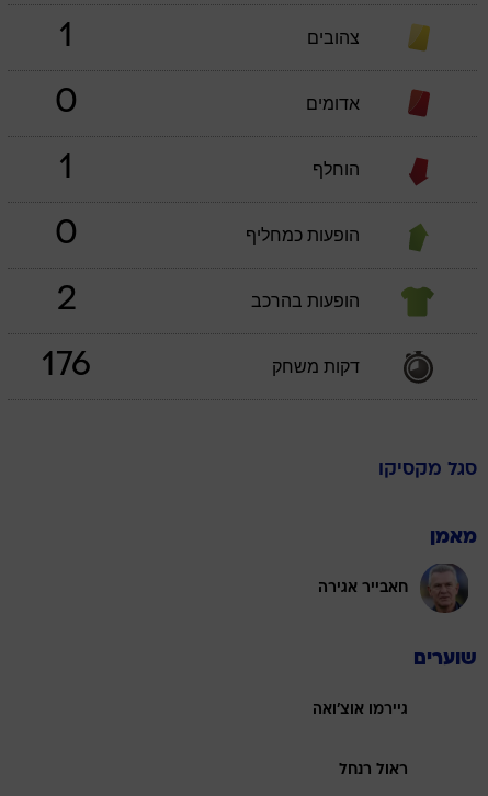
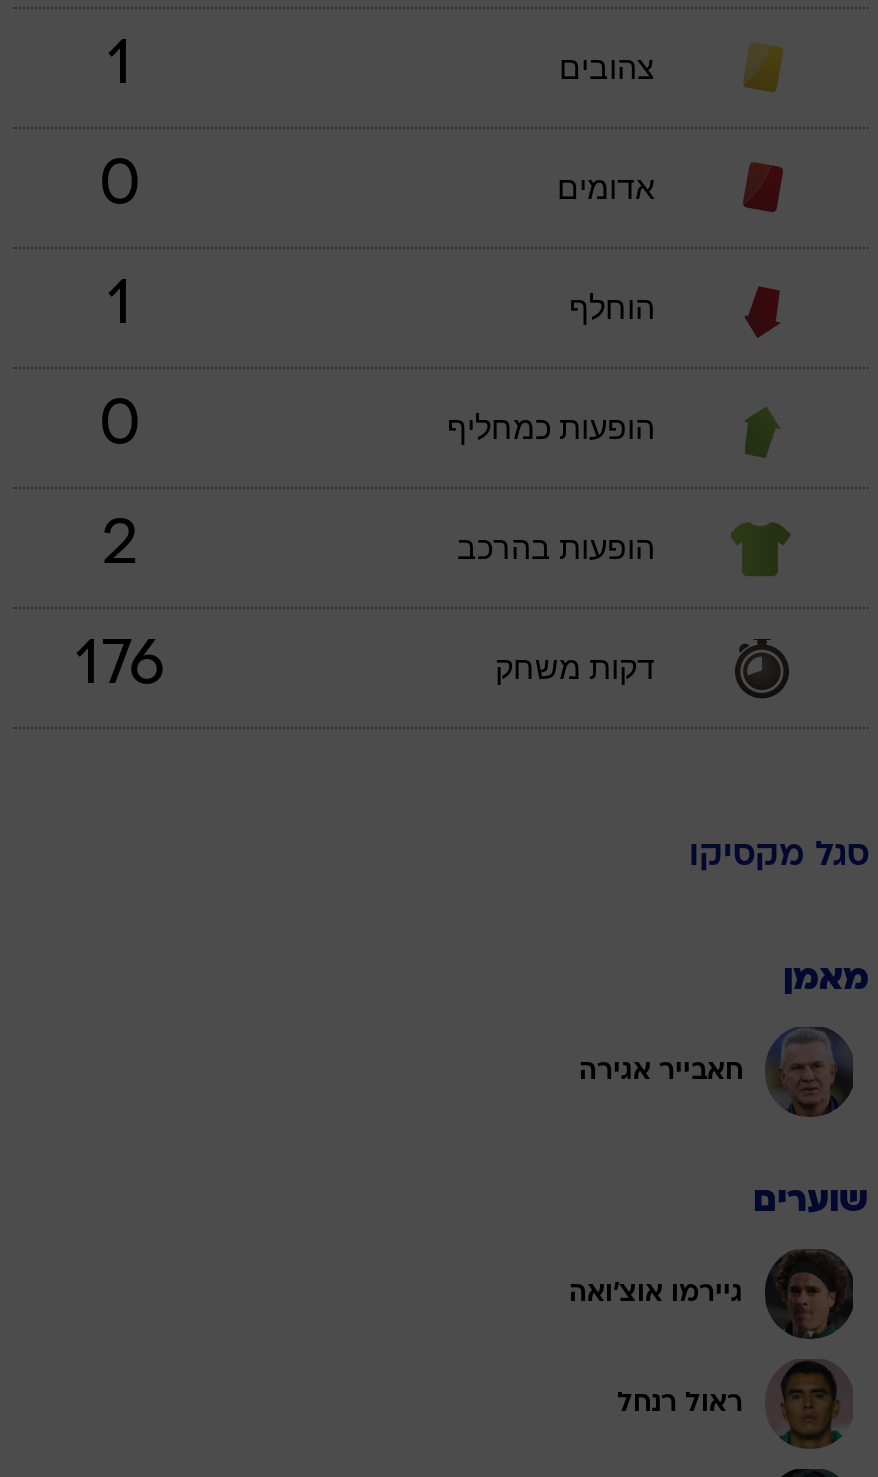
none -> [763,1247,855,1341] [image]
none -> [765,1357,853,1451] [image]

